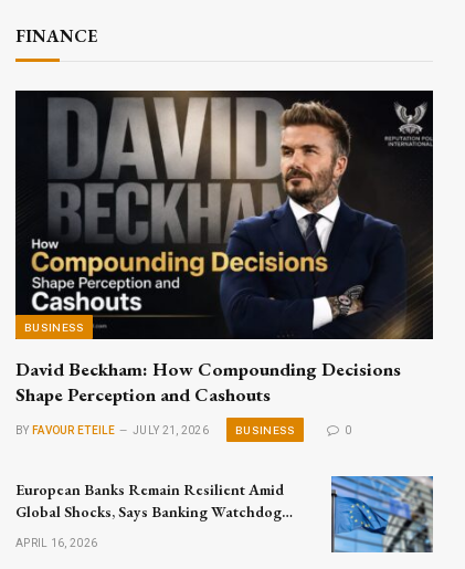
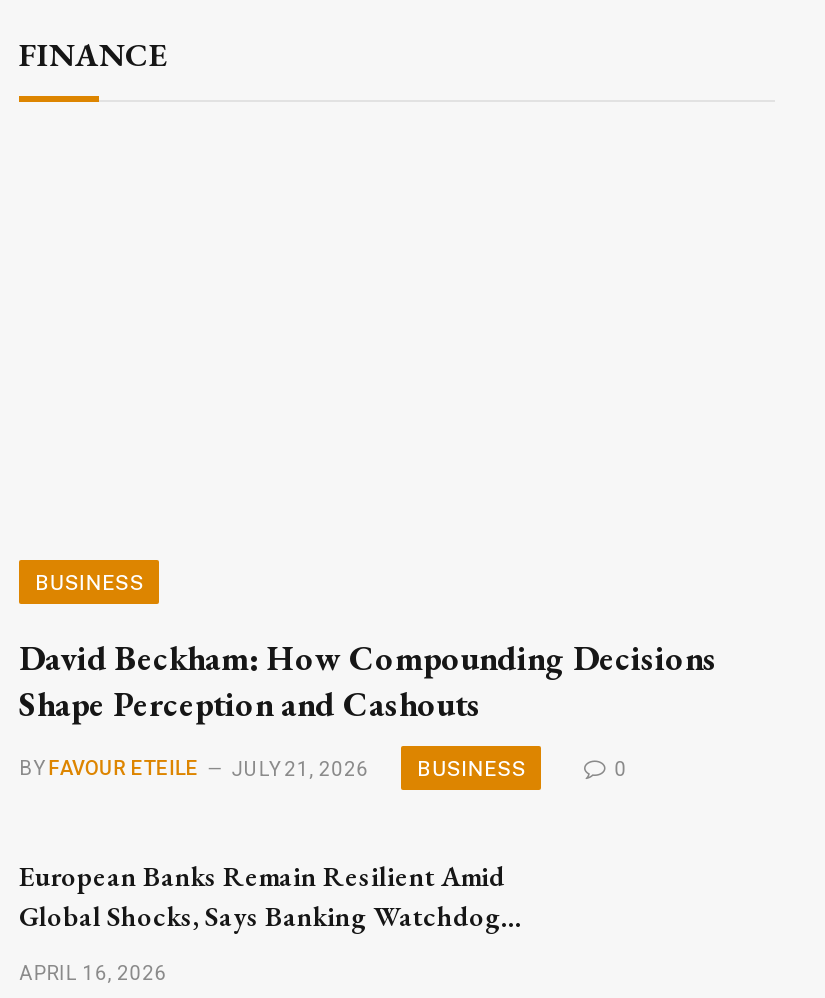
[14,89,434,340] [image] -> none
[330,475,434,554] [image] -> none

